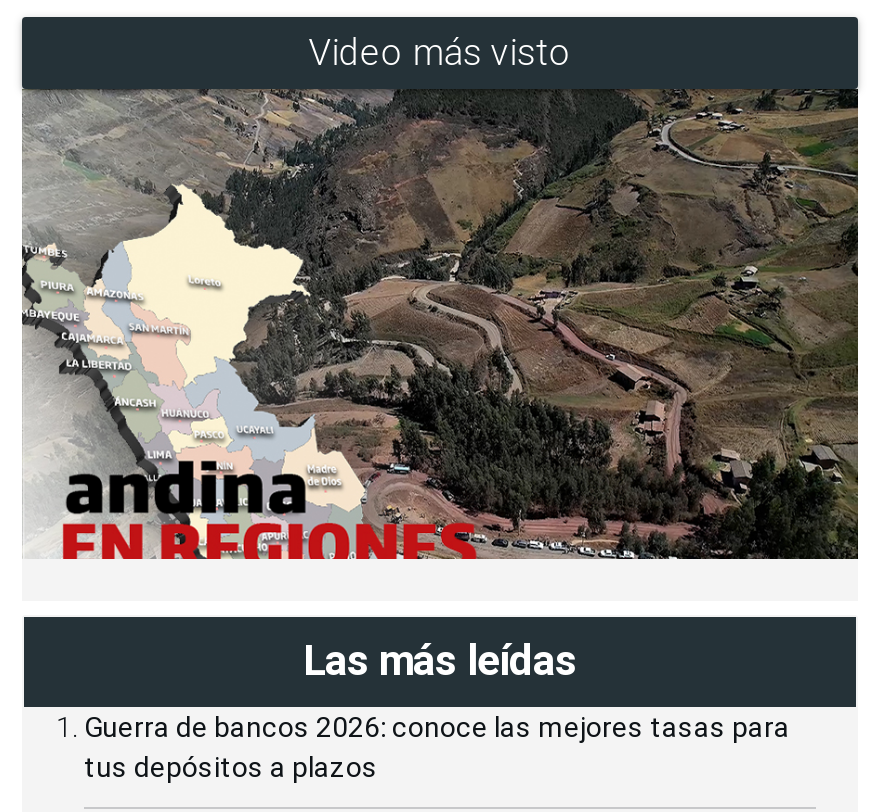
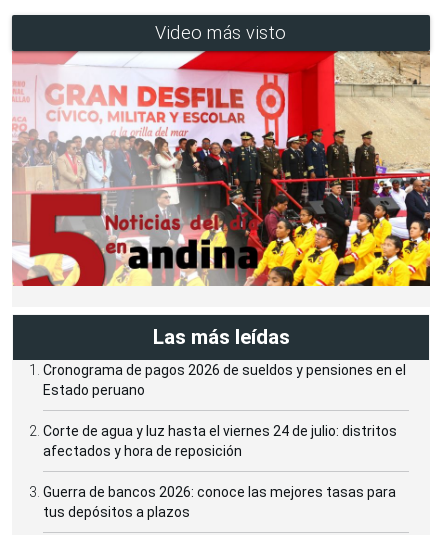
[20,89,860,561] [image] -> [12,50,431,287] [image]
none -> [43,362,406,459] Cronograma de pagos 2026 de sueldos y pensiones en el | Estado peruano | Corte de agua y luz hasta el viernes 24 de julio: distritos | afectados y hora de reposición

